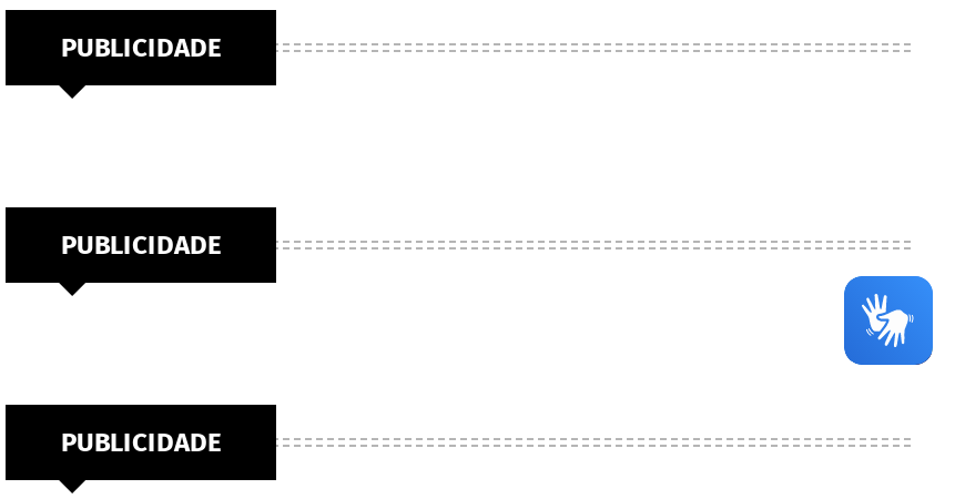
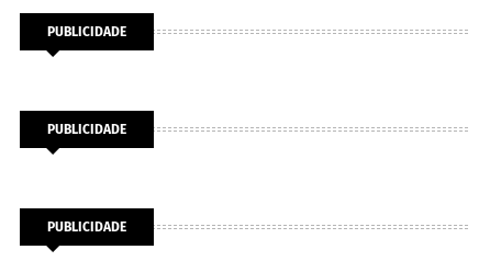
[842,274,935,367] [image] -> none

